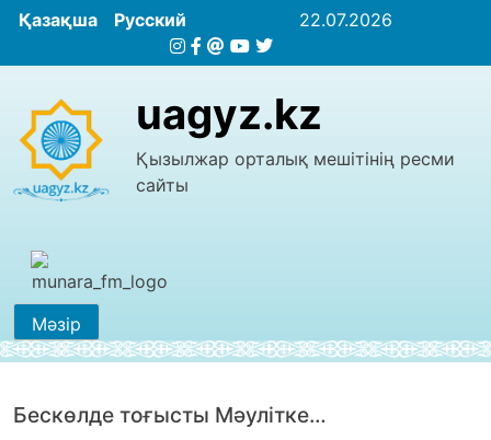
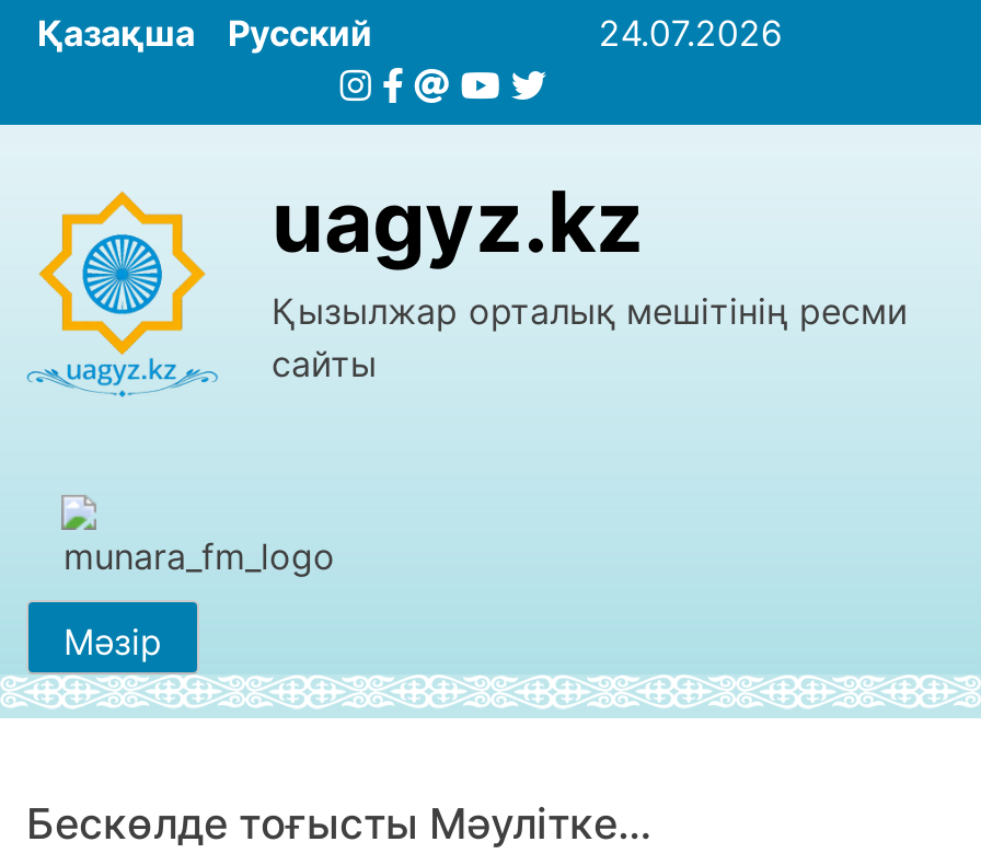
[300,9,393,31] 22.07.2026 -> [598,11,782,55] 24.07.2026

